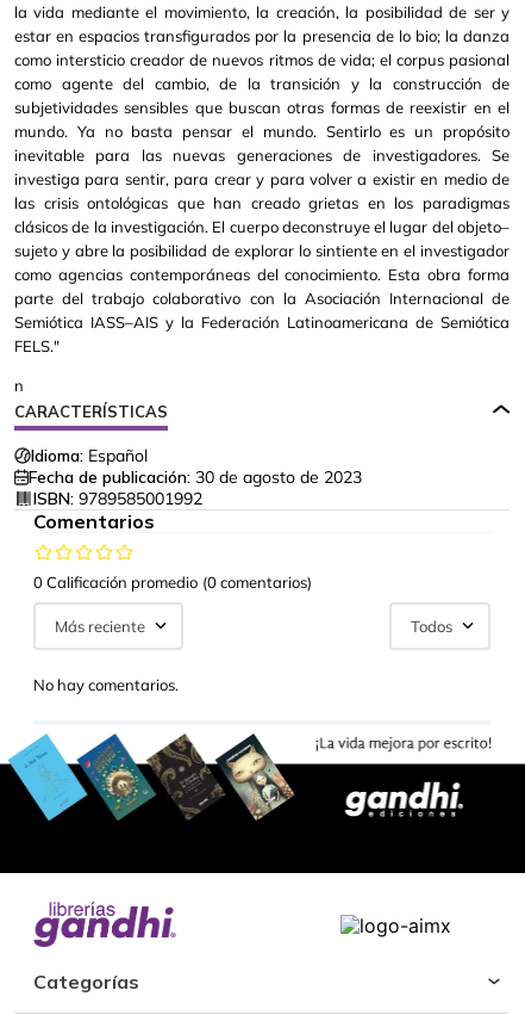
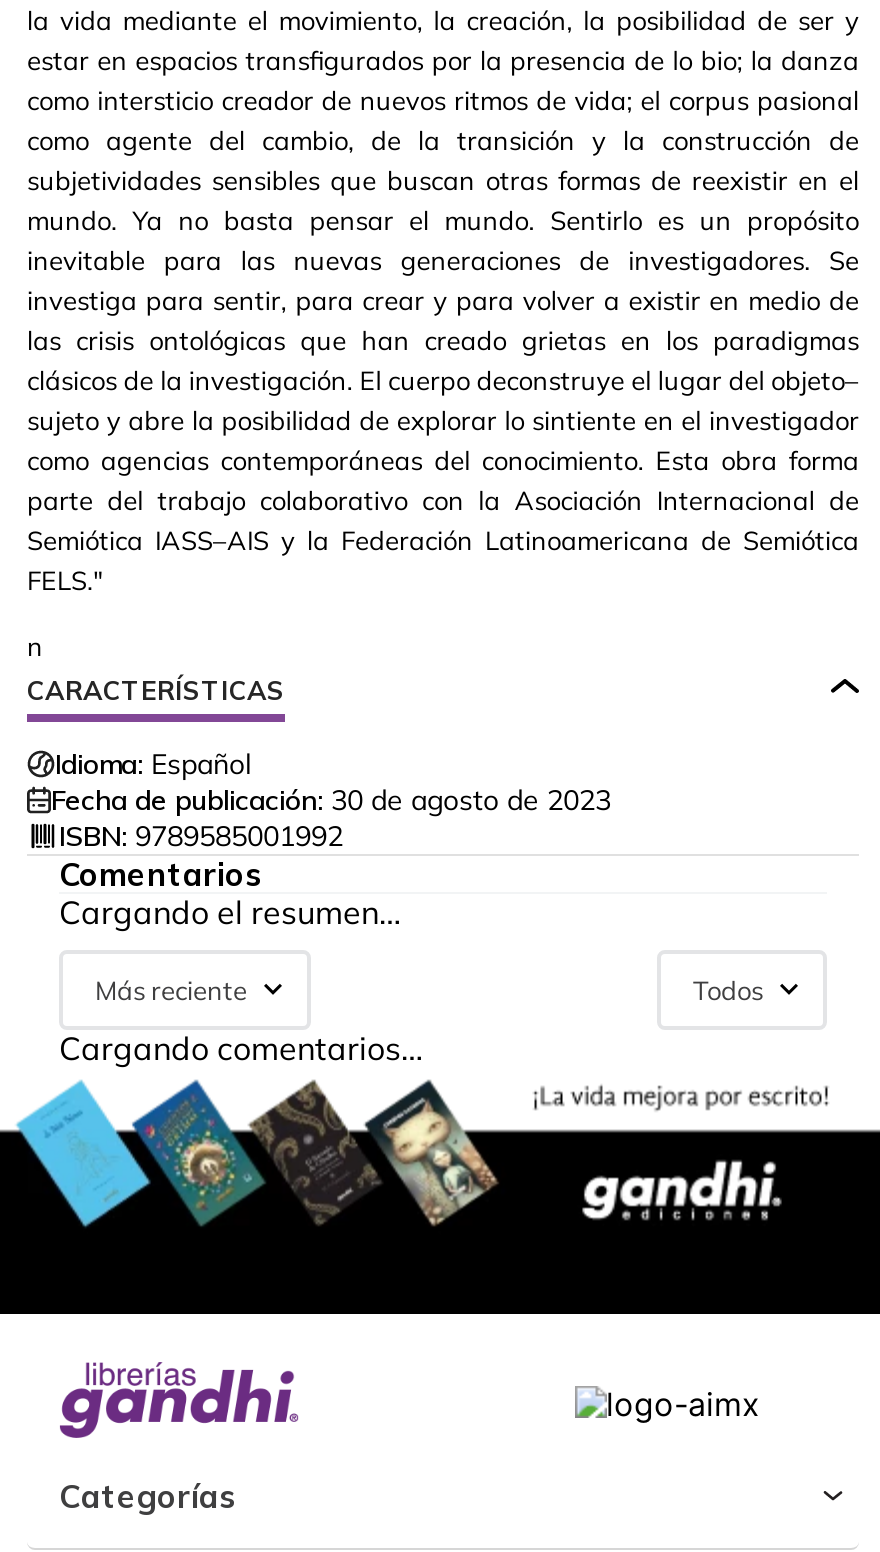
[33,573,312,592] 0 Calificación promedio (0 comentarios) -> [59,892,401,932] Cargando el resumen…
[33,675,179,694] No hay comentarios. -> [59,1028,423,1068] Cargando comentarios…

